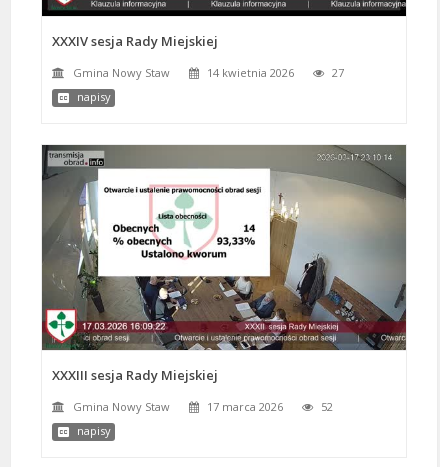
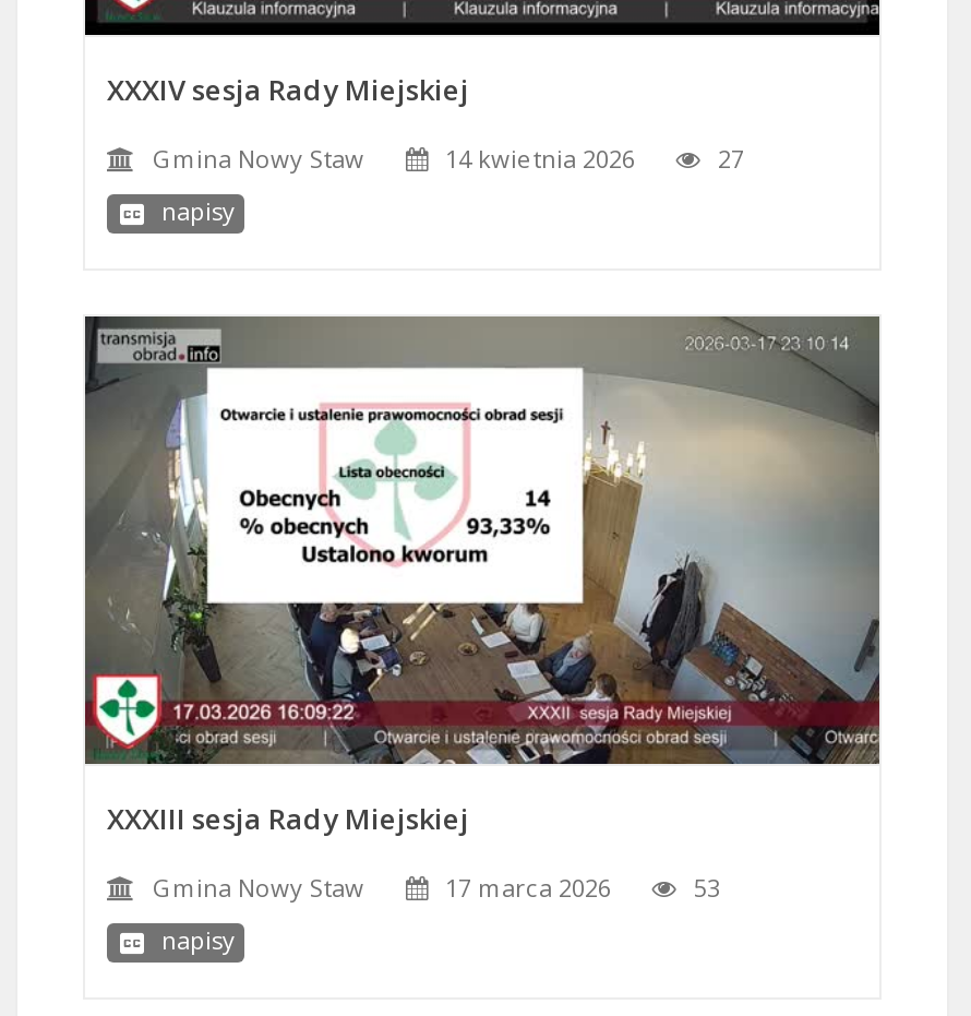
[318,399,333,414] 52 -> [687,871,720,904] 53

